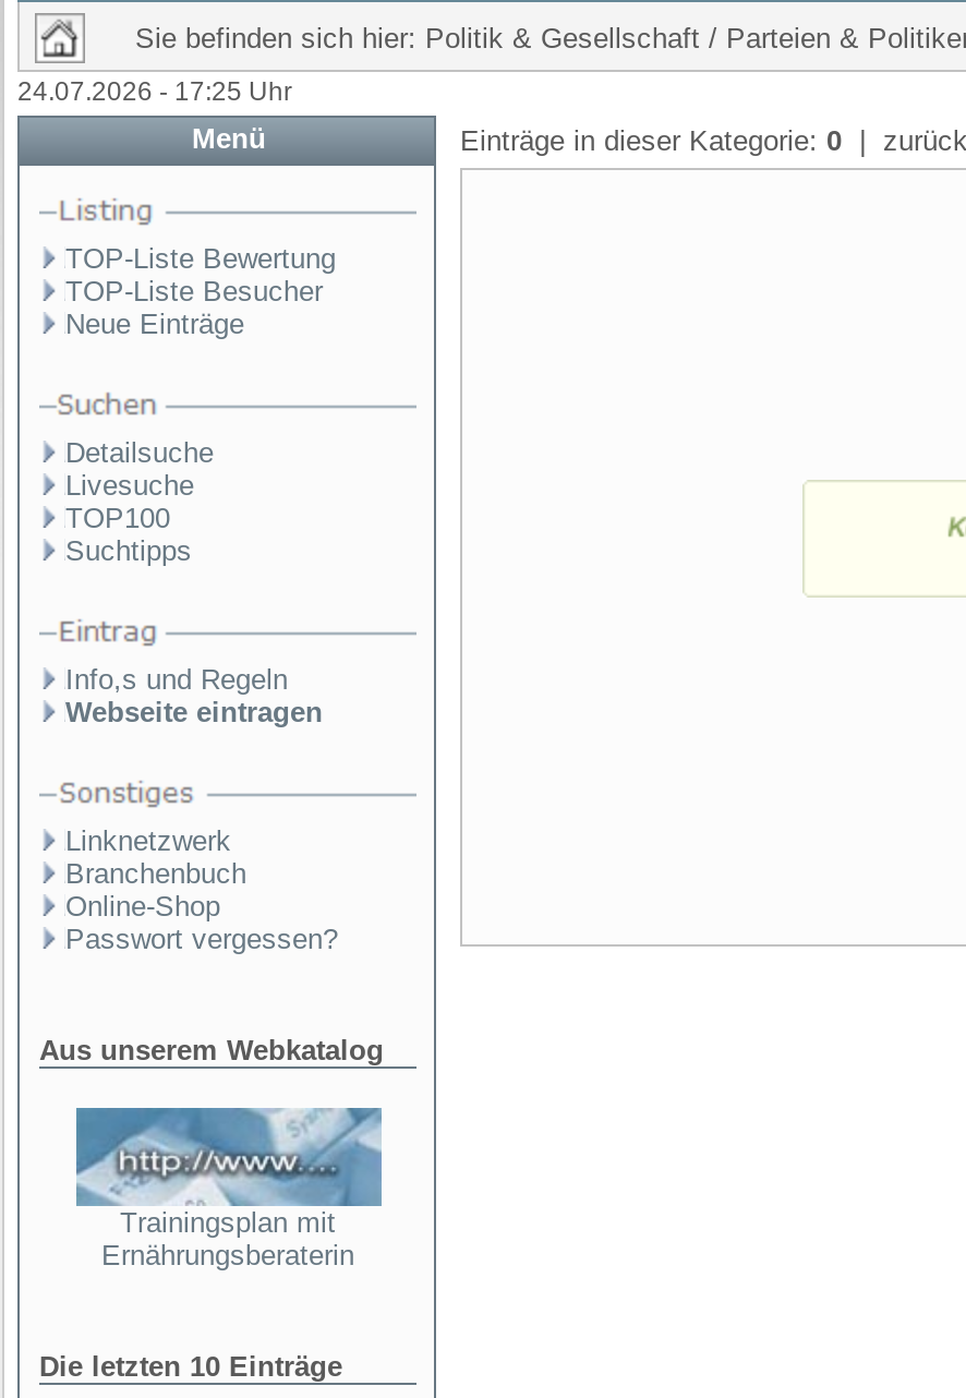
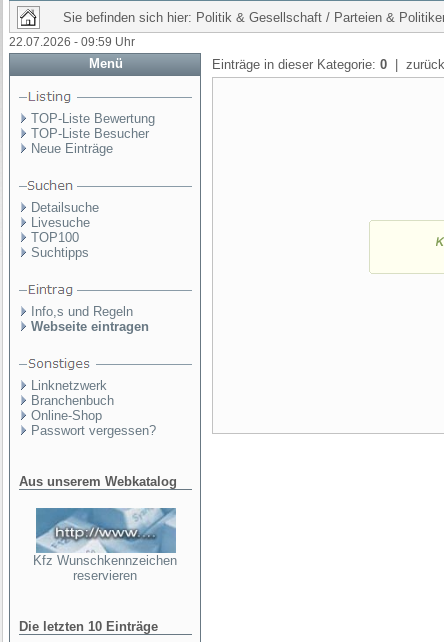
[17,76,292,107] 24.07.2026 - 17:25 Uhr -> [9,35,135,49] 22.07.2026 - 09:59 Uhr
[101,1205,354,1271] Trainingsplan mit | Ernährungsberaterin -> [33,553,177,583] Kfz Wunschkennzeichen | reservieren

